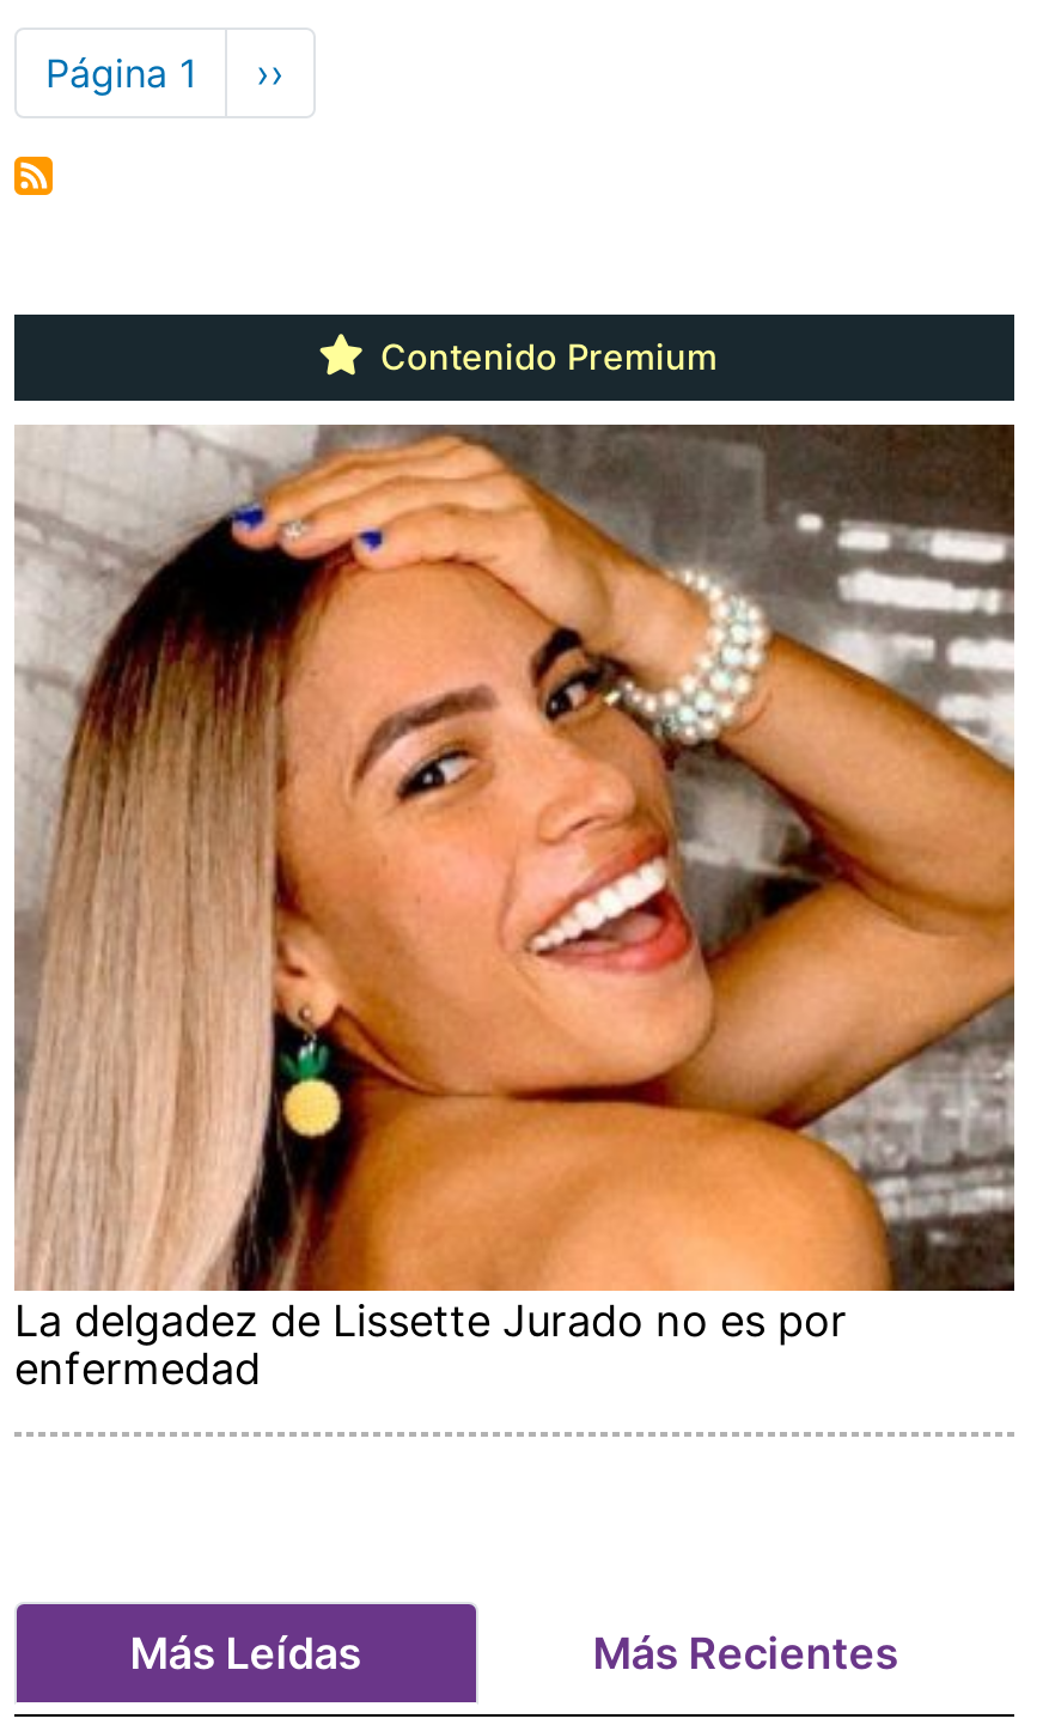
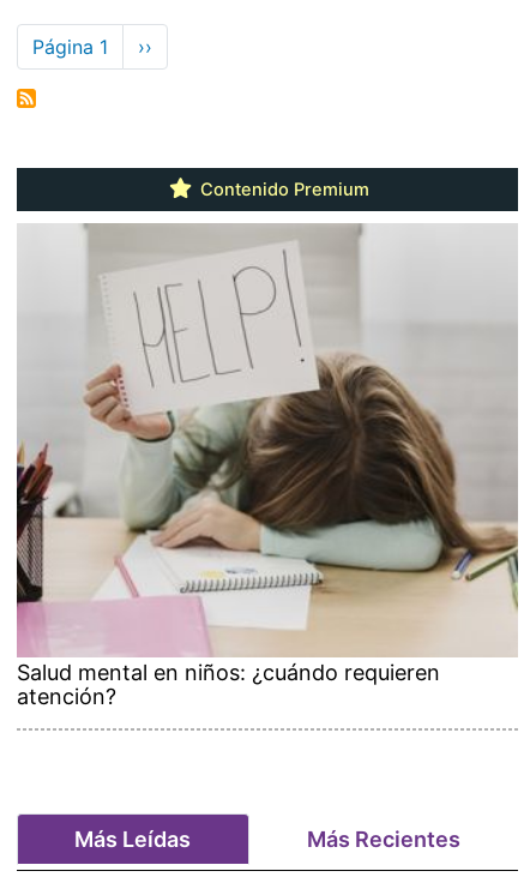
[12,422,1017,1393] [image] | La delgadez de Lissette Jurado no es por | enfermedad -> [16,223,518,709] [image] | Salud mental en niños: ¿cuándo requieren | atención?

